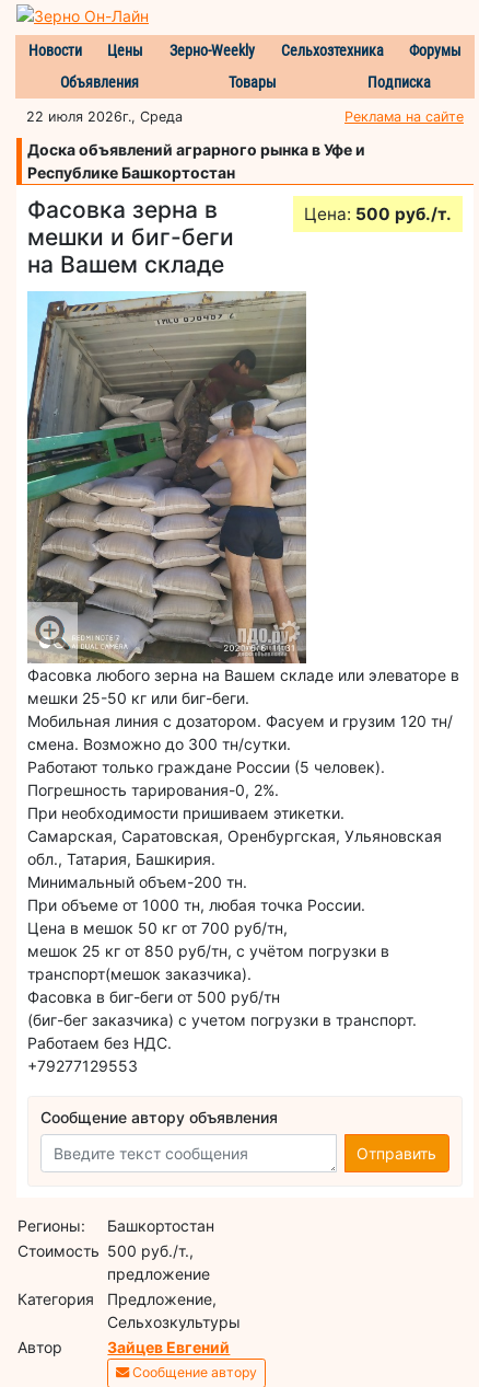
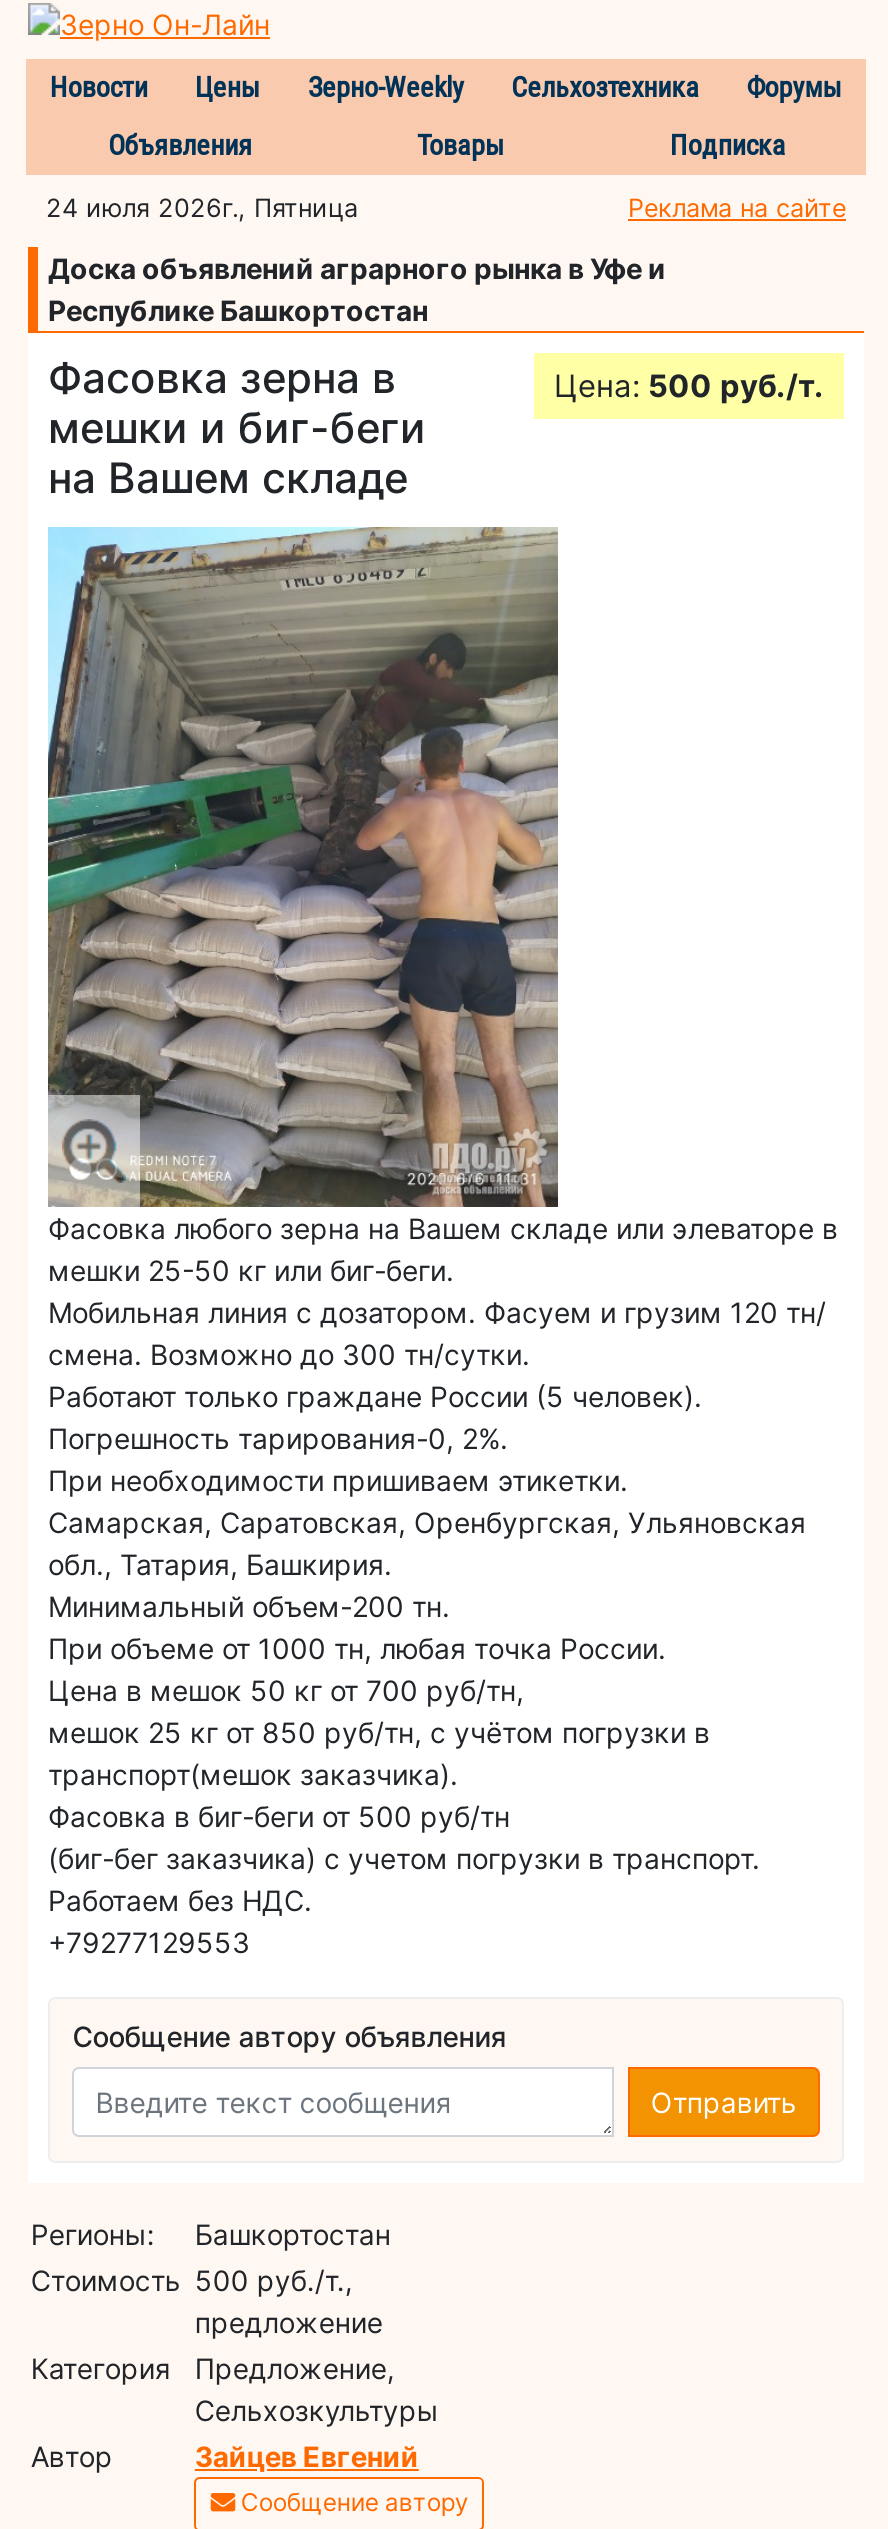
[26,108,183,124] 22 июля 2026г., Среда -> [46,192,358,222] 24 июля 2026г., Пятница

